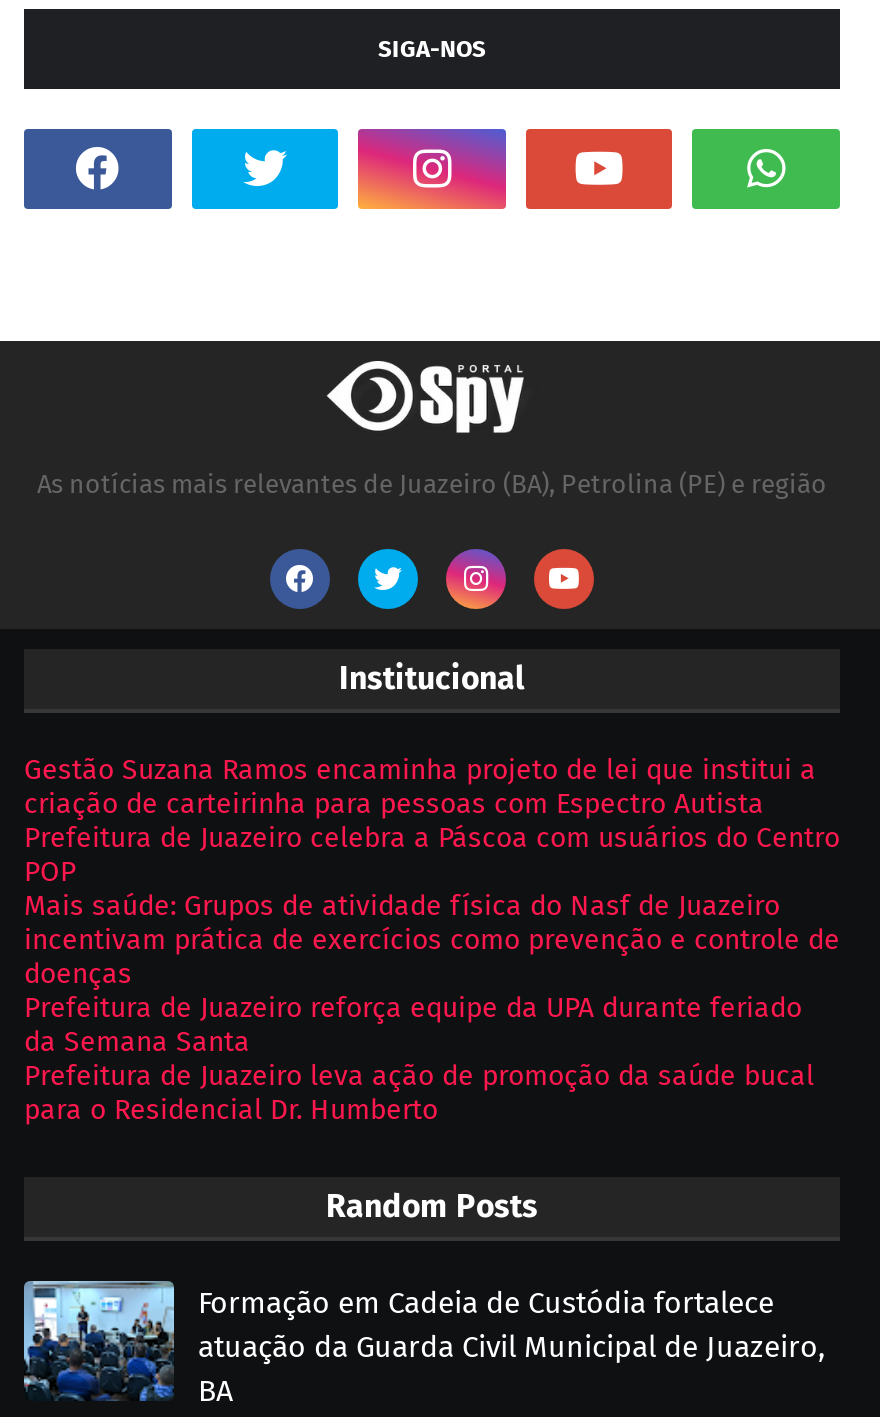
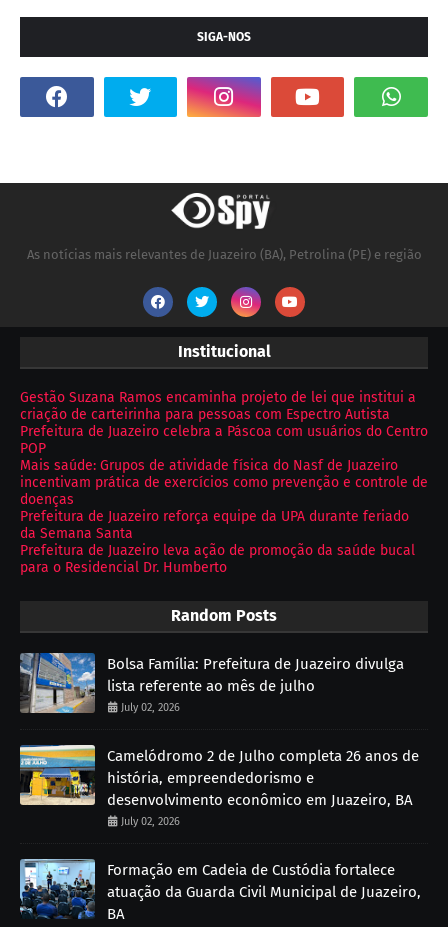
none -> [19,744,93,806] [image]
none -> [20,652,419,828] [image] | Bolsa Família: Prefeitura de Juazeiro divulga | lista referente ao mês de julho | July 02, 2026 | Camelódromo 2 de Julho completa 26 anos de | história, empreendedorismo e | desenvolvimento econômico em Juazeiro, BA | July 02, 2026

